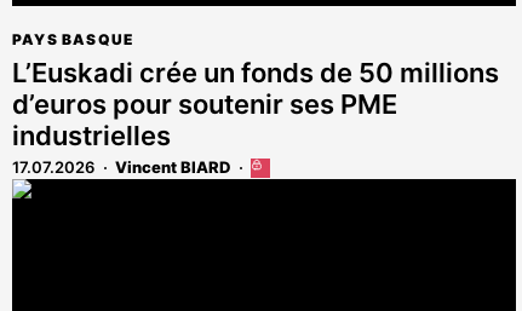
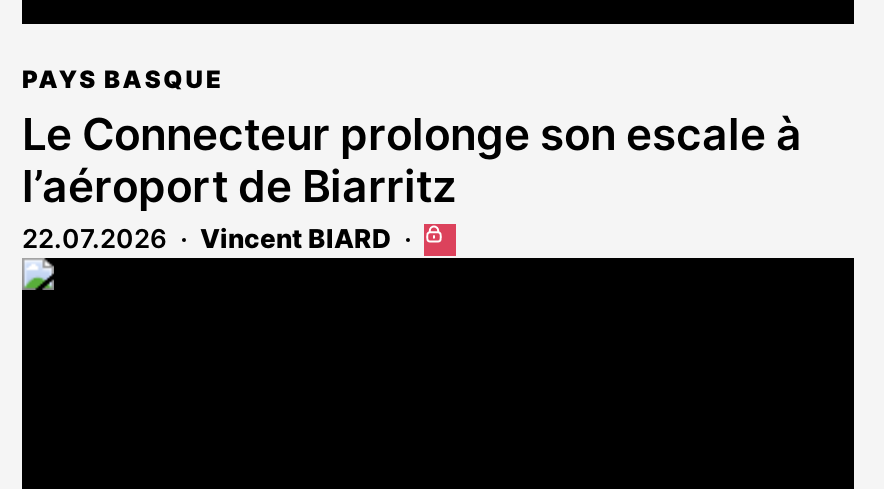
[12,57,499,176] L’Euskadi crée un fonds de 50 millions | d’euros pour soutenir ses PME | industrielles | 17.07.2026 -> [22,107,802,253] Le Connecteur prolonge son escale à | l’aéroport de Biarritz | 22.07.2026

